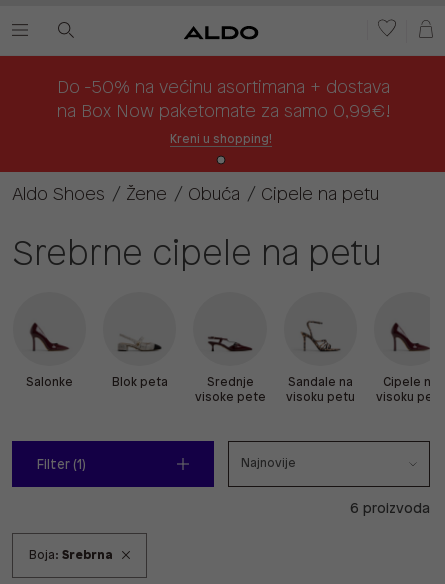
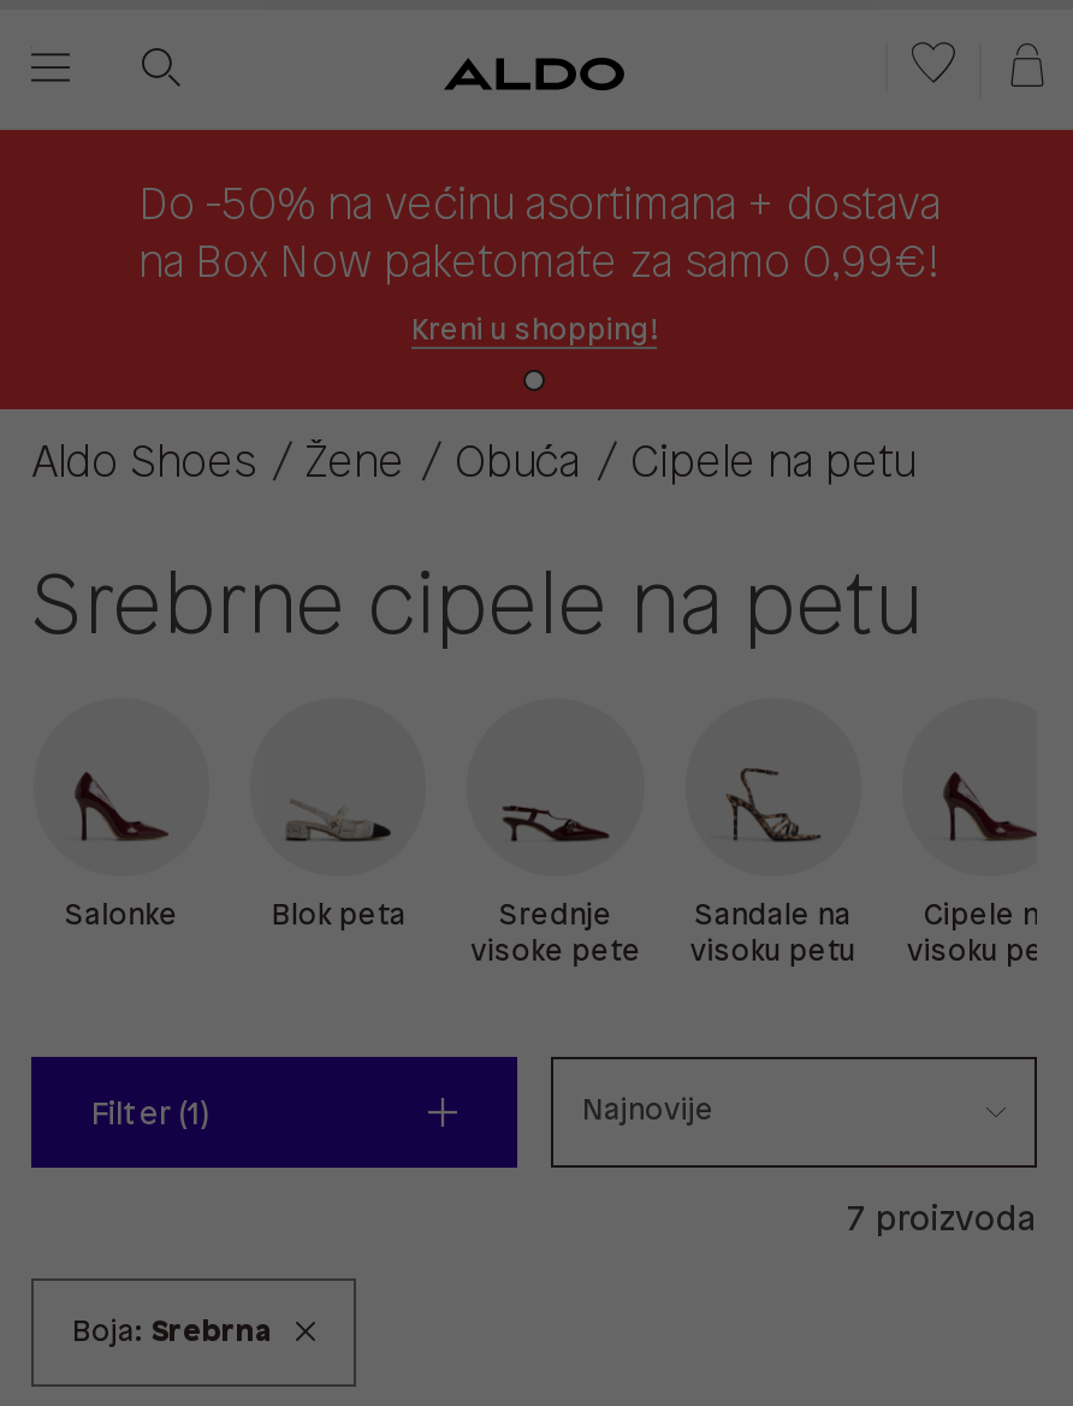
[350,502,430,517] 6 proizvoda -> [847,1203,1037,1239] 7 proizvoda

